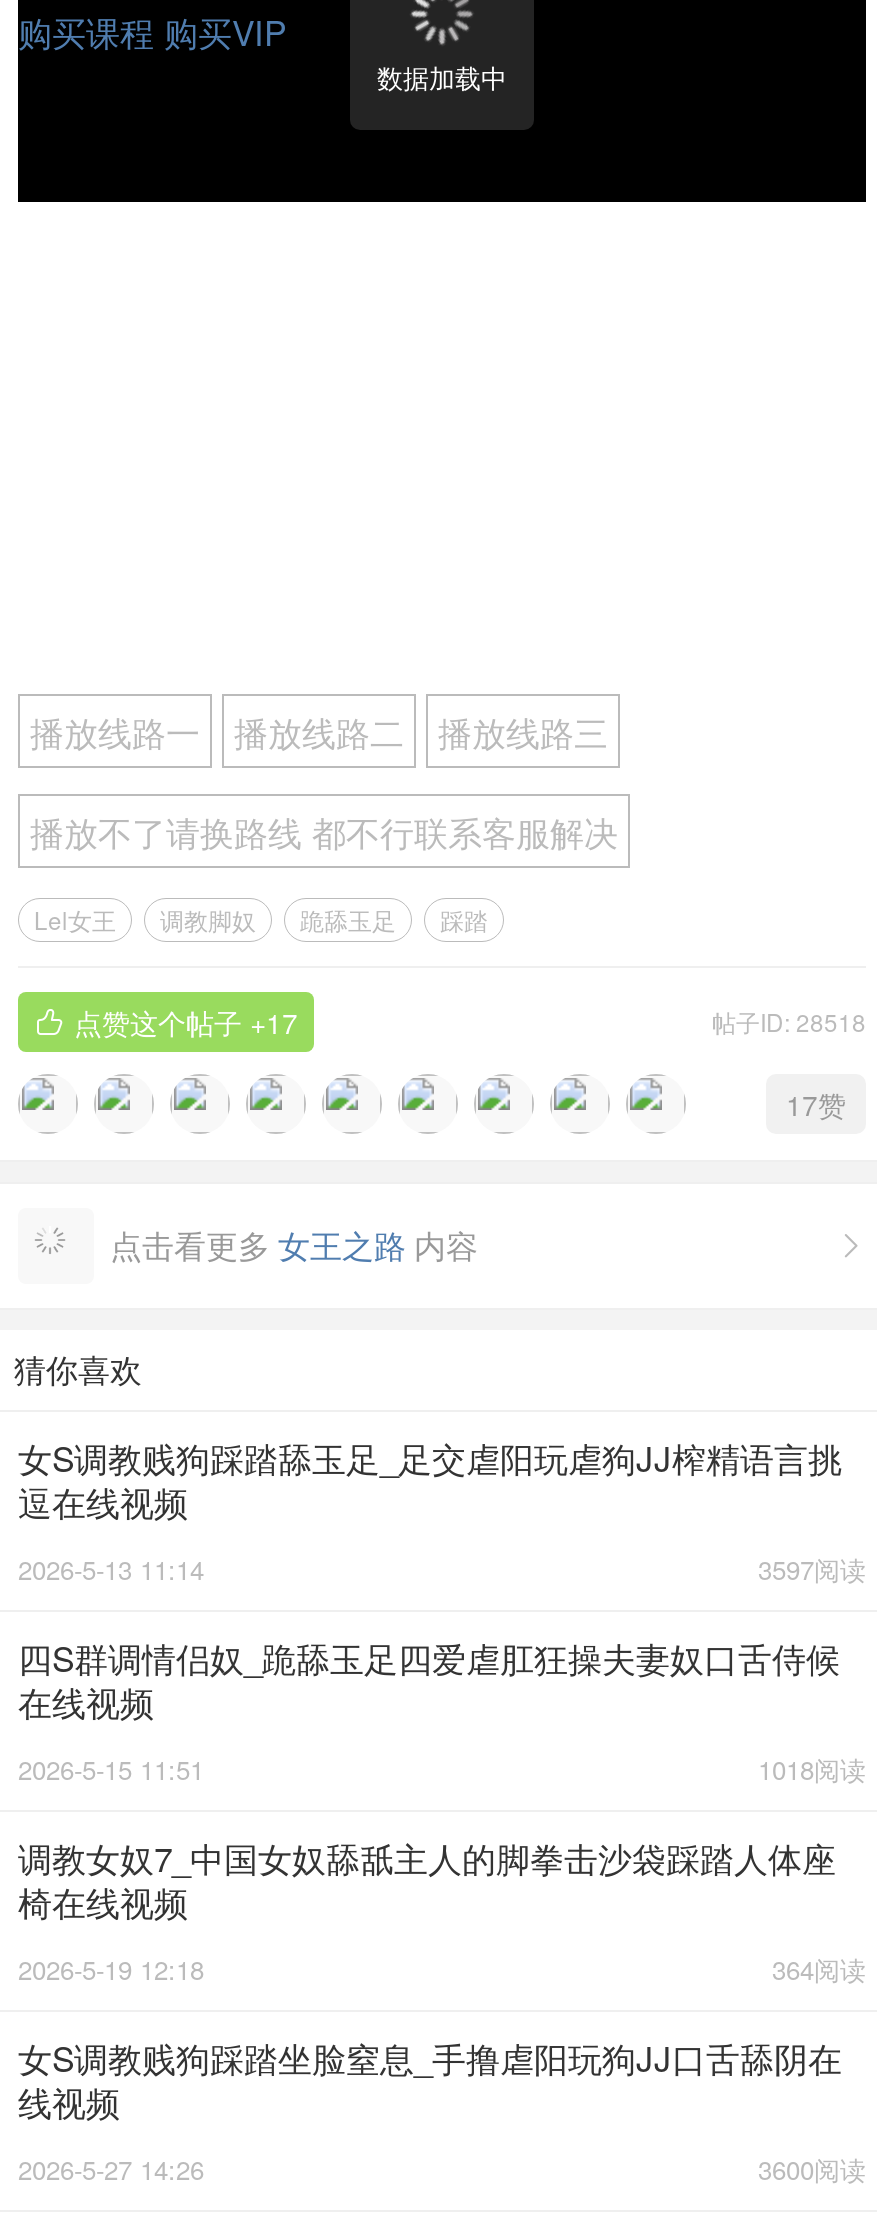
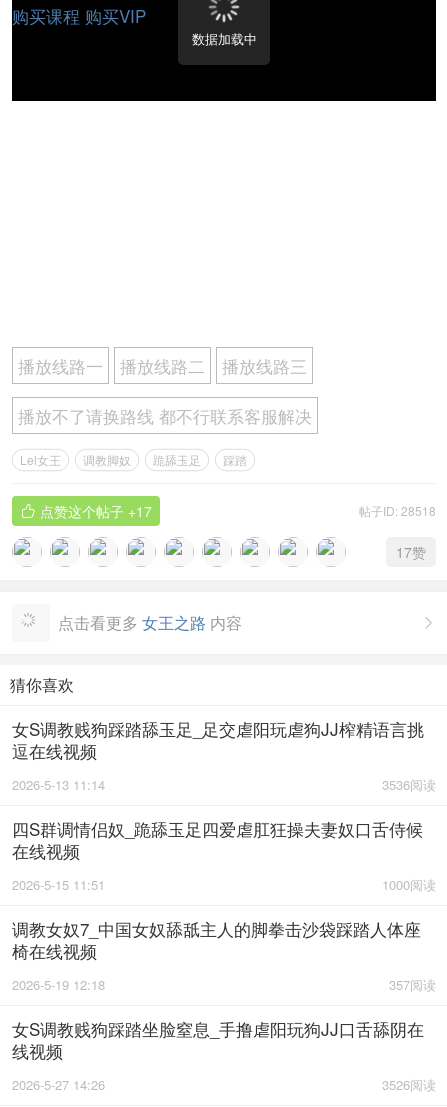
[758,1551,866,1589] 3597阅读 -> [382,775,436,794] 3536阅读
[758,1751,866,1789] 1018阅读 -> [382,875,436,894] 1000阅读
[772,1951,866,1989] 364阅读 -> [389,975,436,994] 357阅读
[758,2151,866,2189] 3600阅读 -> [382,1075,436,1094] 3526阅读

